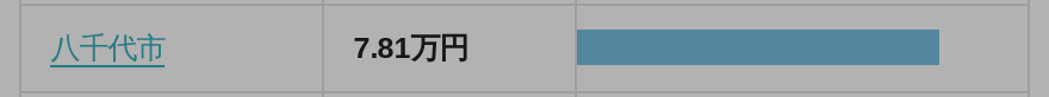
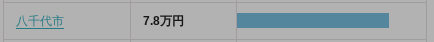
[353,33,468,66] 7.81万円 -> [143,14,184,28] 7.8万円

